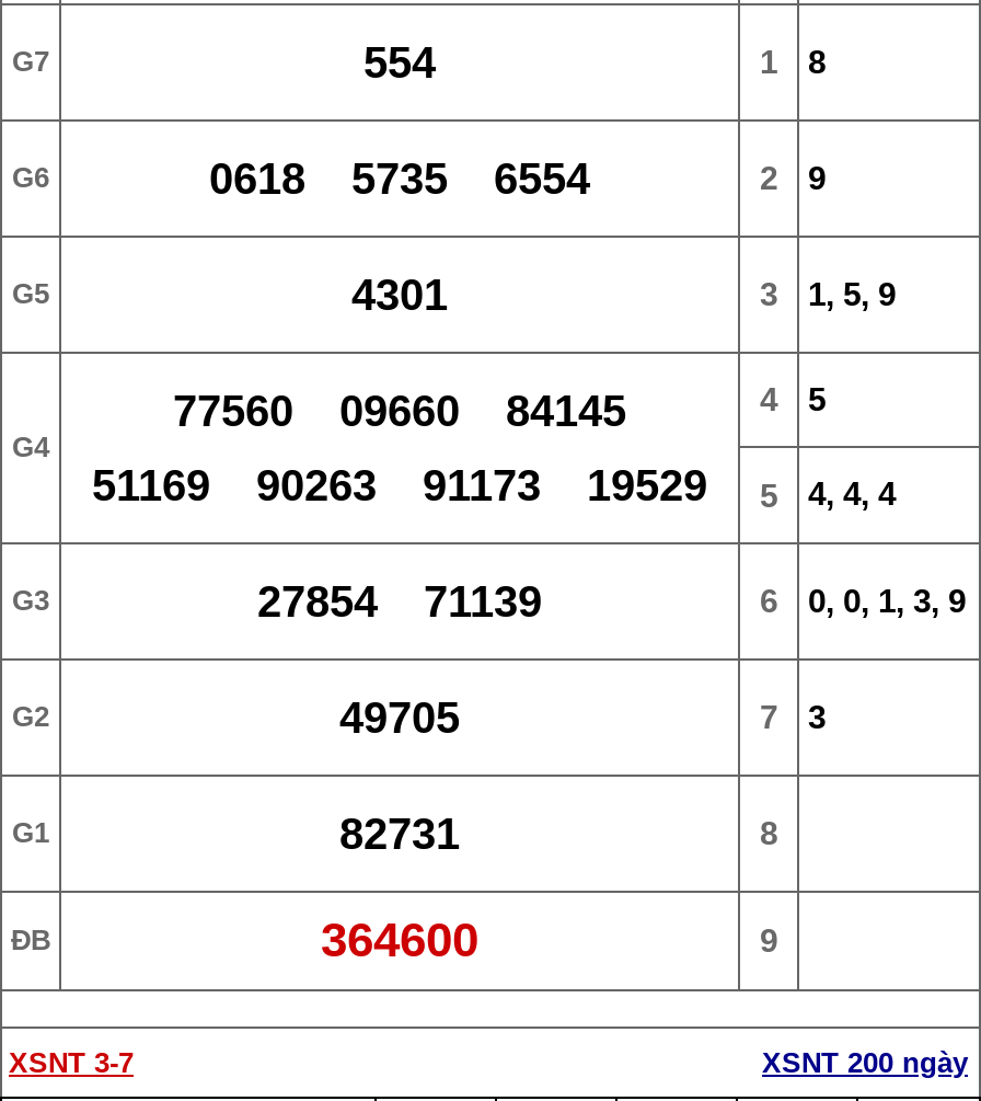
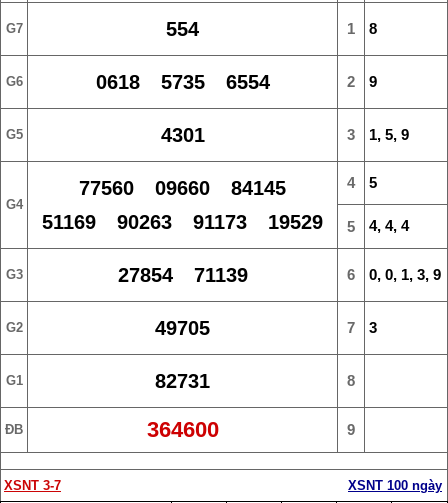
[762,1046,968,1079] XSNT 200 ngày -> [348,478,442,493] XSNT 100 ngày

